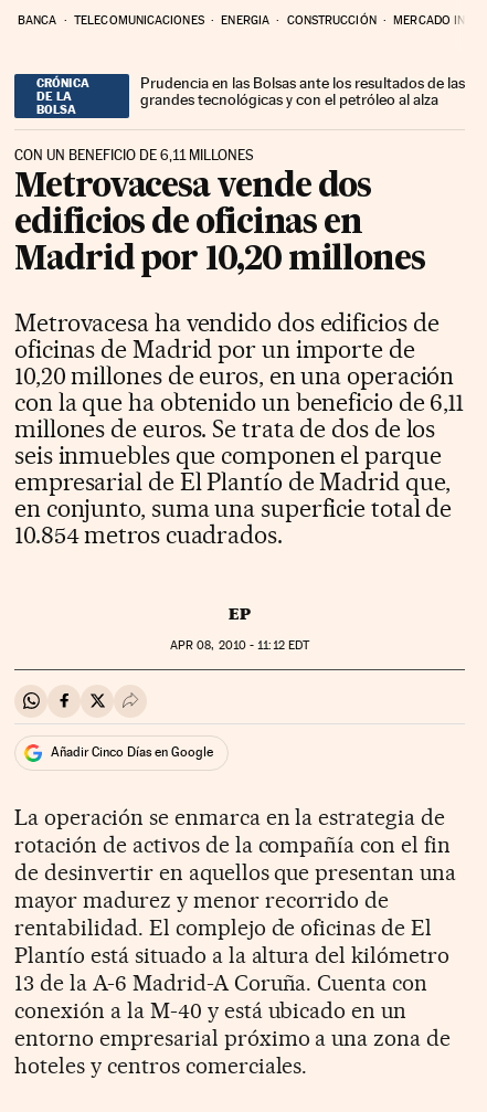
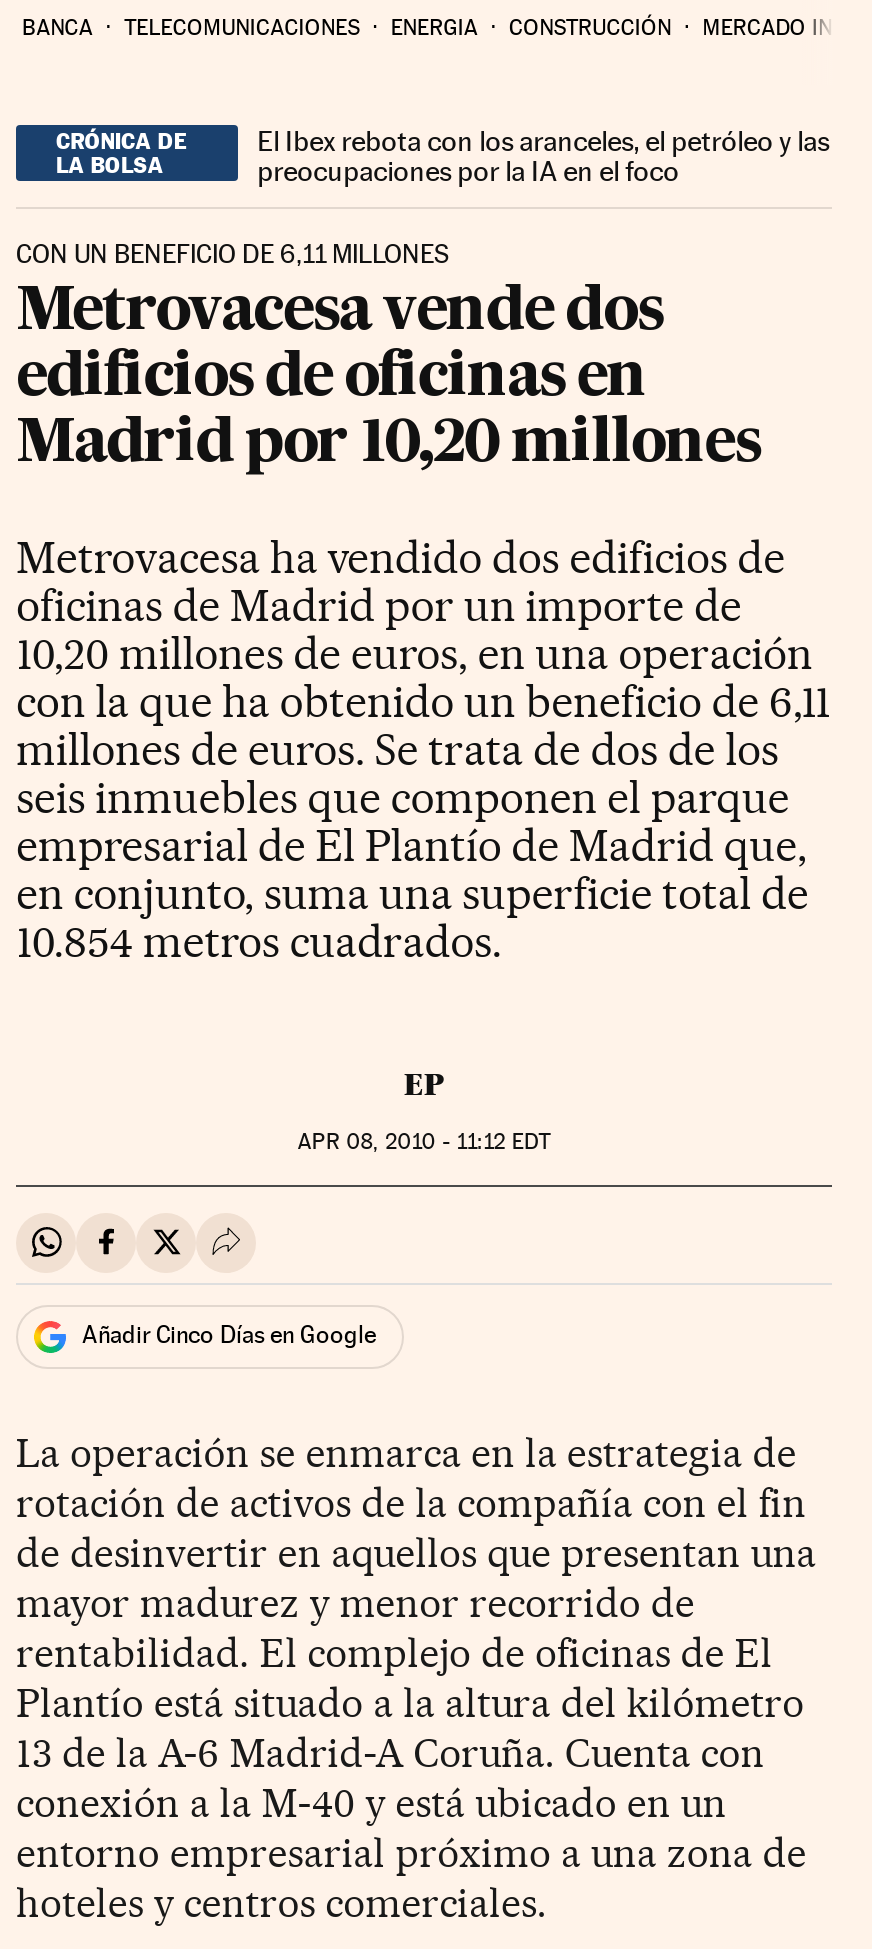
[140,74,465,108] Prudencia en las Bolsas ante los resultados de las | grandes tecnológicas y con el petróleo al alza -> [257,124,829,186] El Ibex rebota con los aranceles, el petróleo y las | preocupaciones por la IA en el foco

